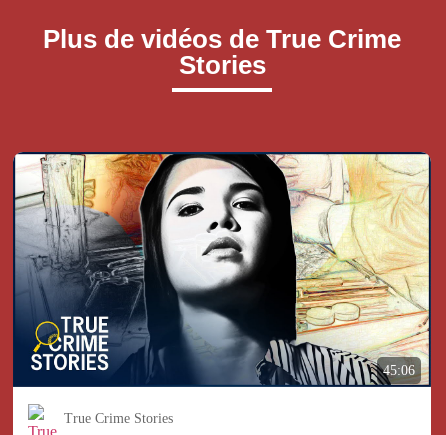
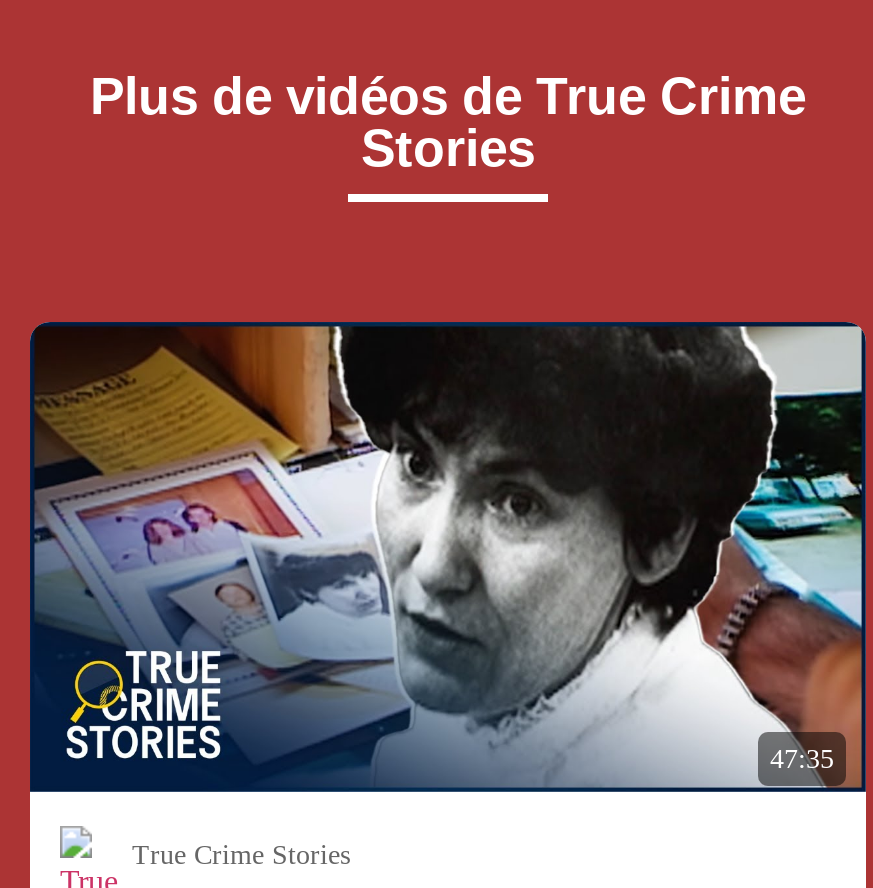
[14,153,430,386] [image] | 45:06 -> [32,324,864,788] [image] | 47:35

